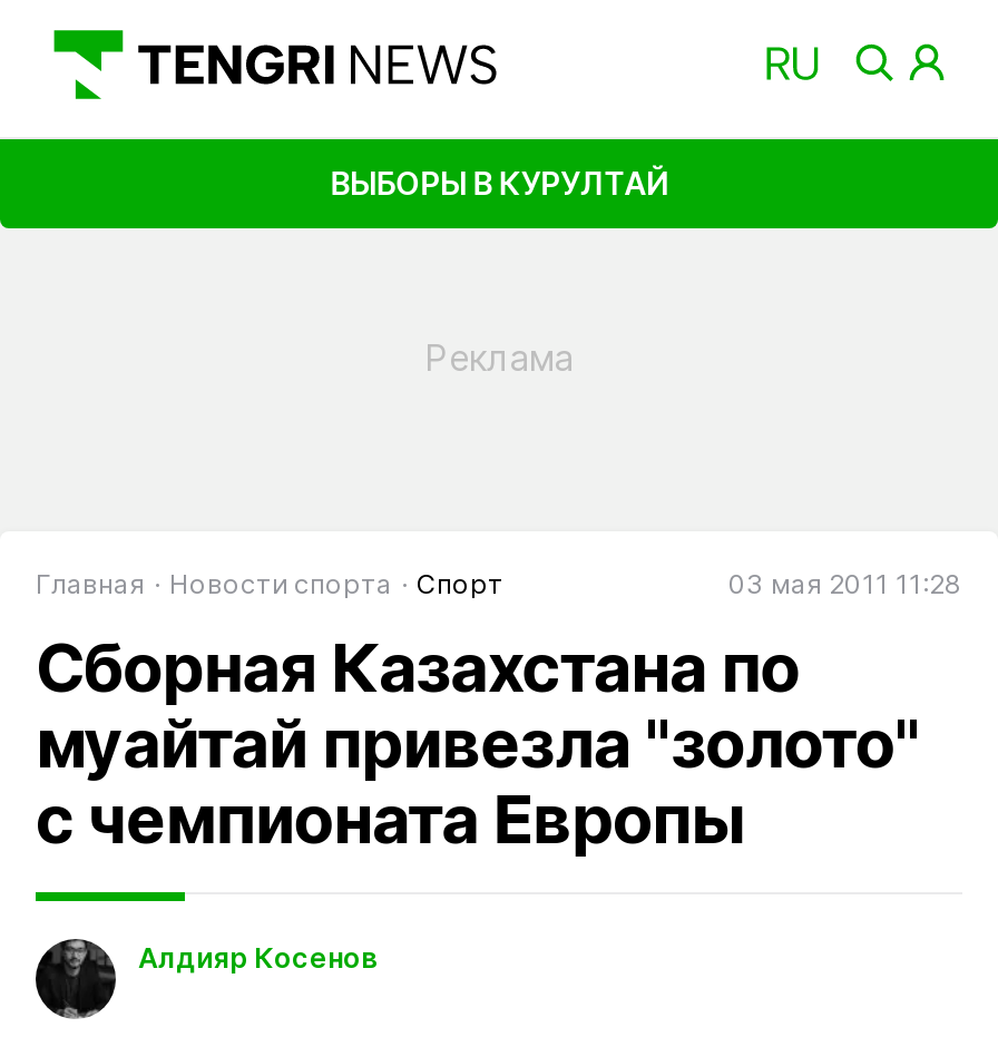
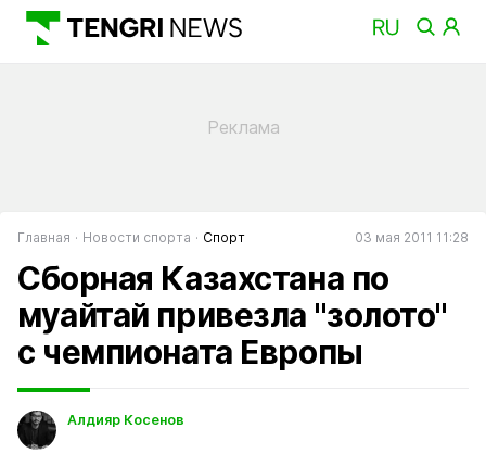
[330,163,668,201] ВЫБОРЫ В КУРУЛТАЙ -> none

